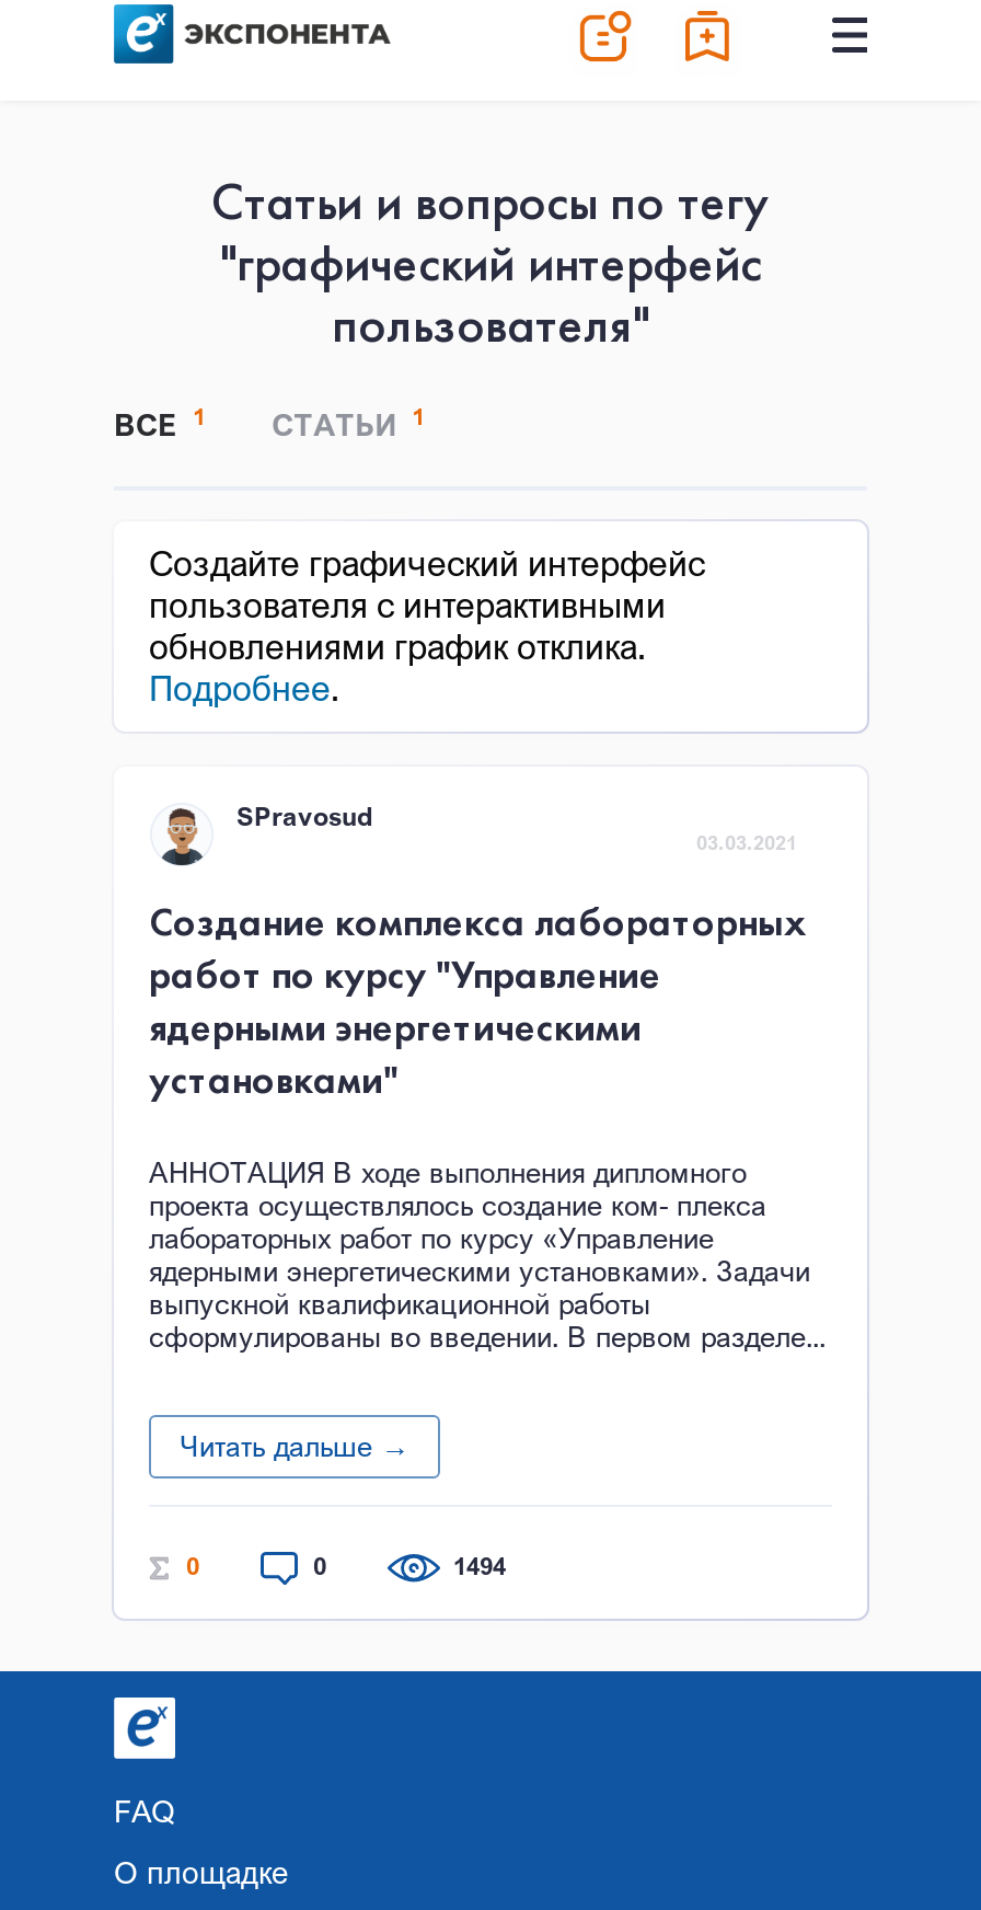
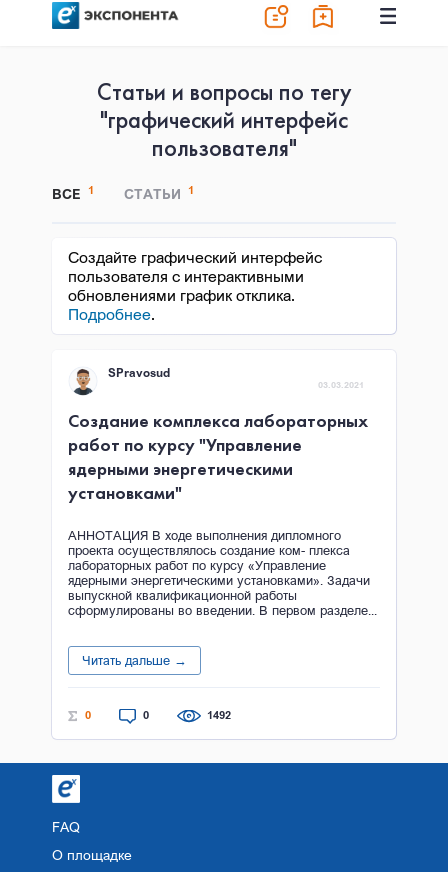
[453,1551,506,1581] 1494 -> [207,708,231,722] 1492

